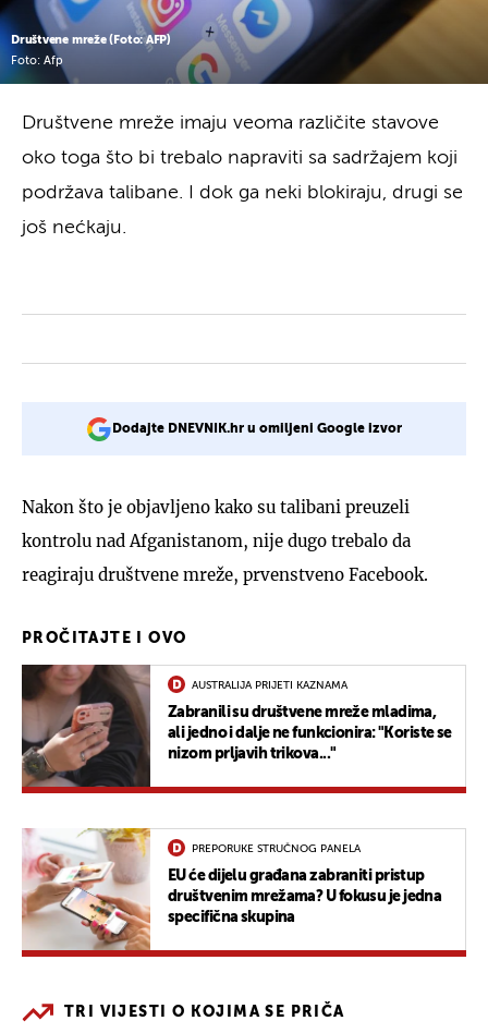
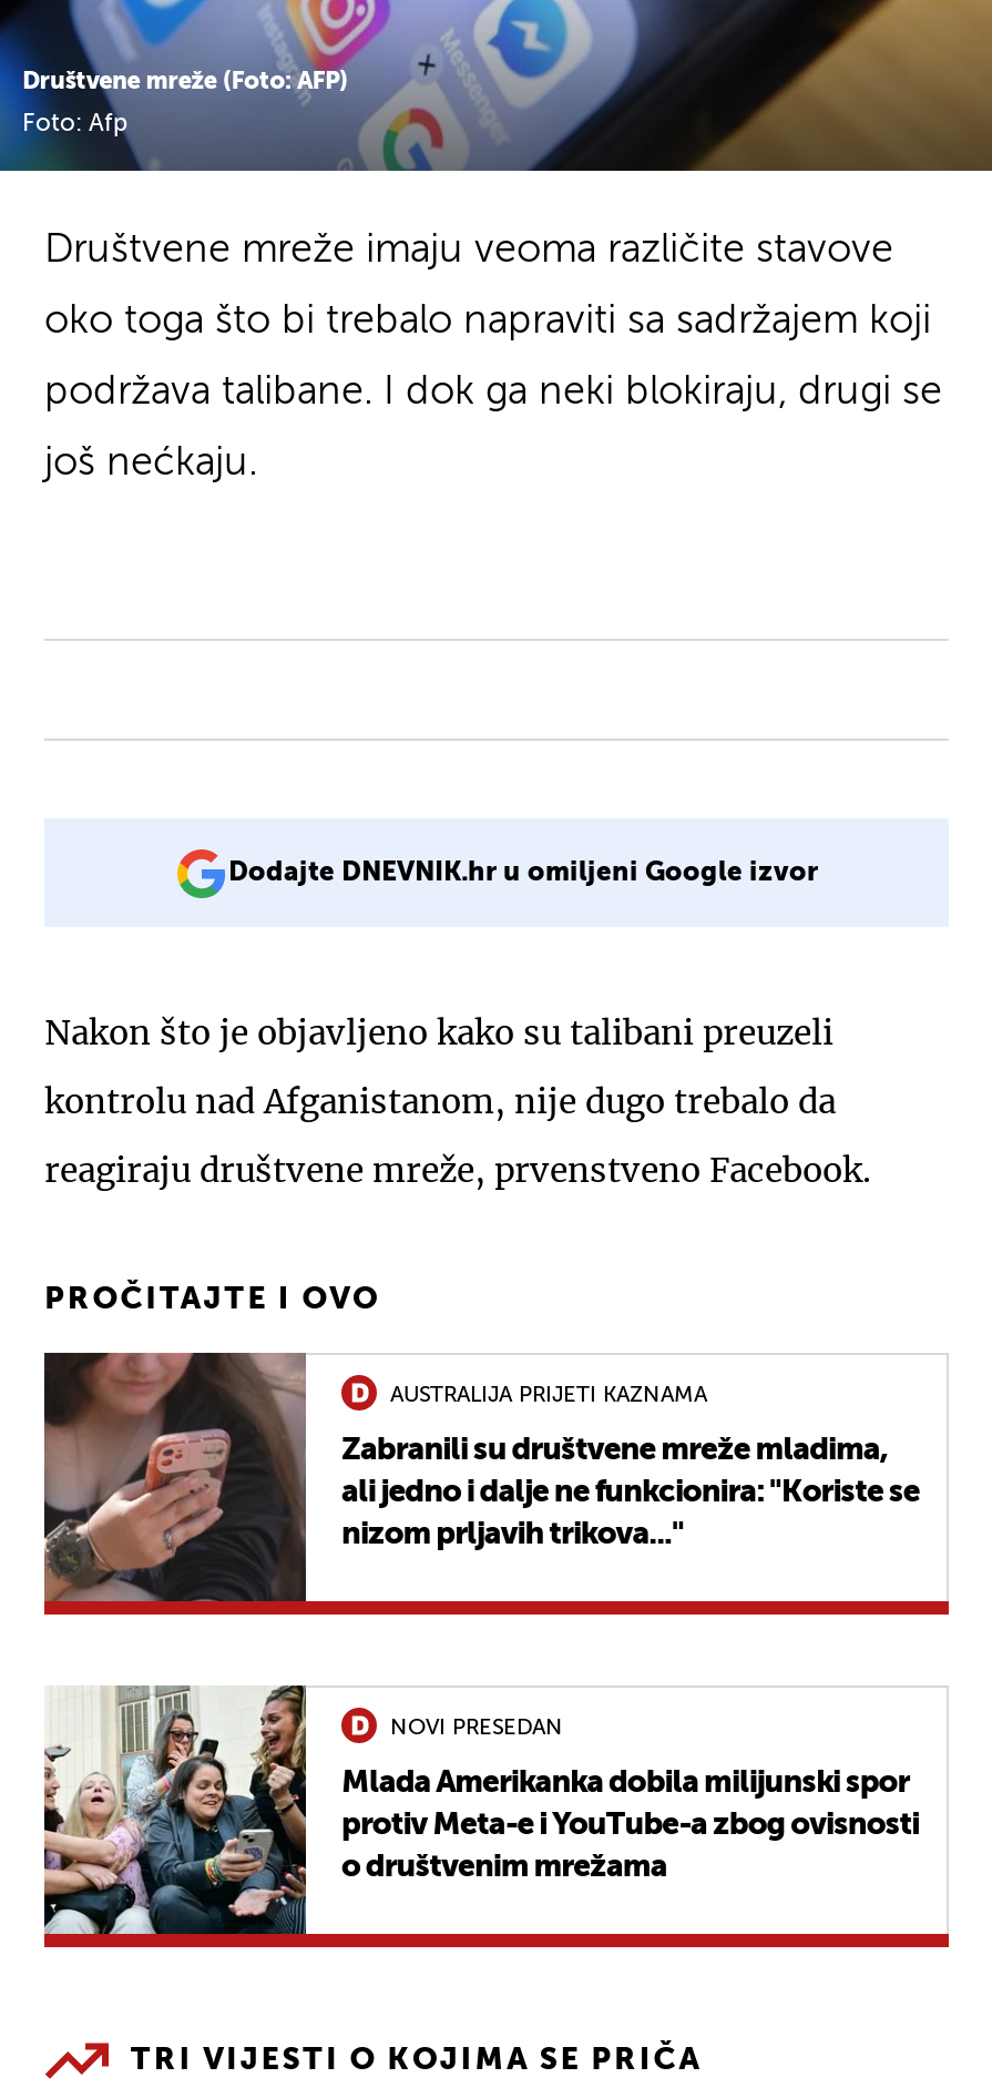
[21,827,441,951] [image] | EU će dijelu građana zabraniti pristup | društvenim mrežama? U fokusu je jedna | specifična skupina -> [42,1683,919,1936] [image] | Mlada Amerikanka dobila milijunski spor | protiv Meta-e i YouTube-a zbog ovisnosti | o društvenim mrežama
[192,843,361,854] PREPORUKE STRUČNOG PANELA -> [390,1716,563,1738] NOVI PRESEDAN

